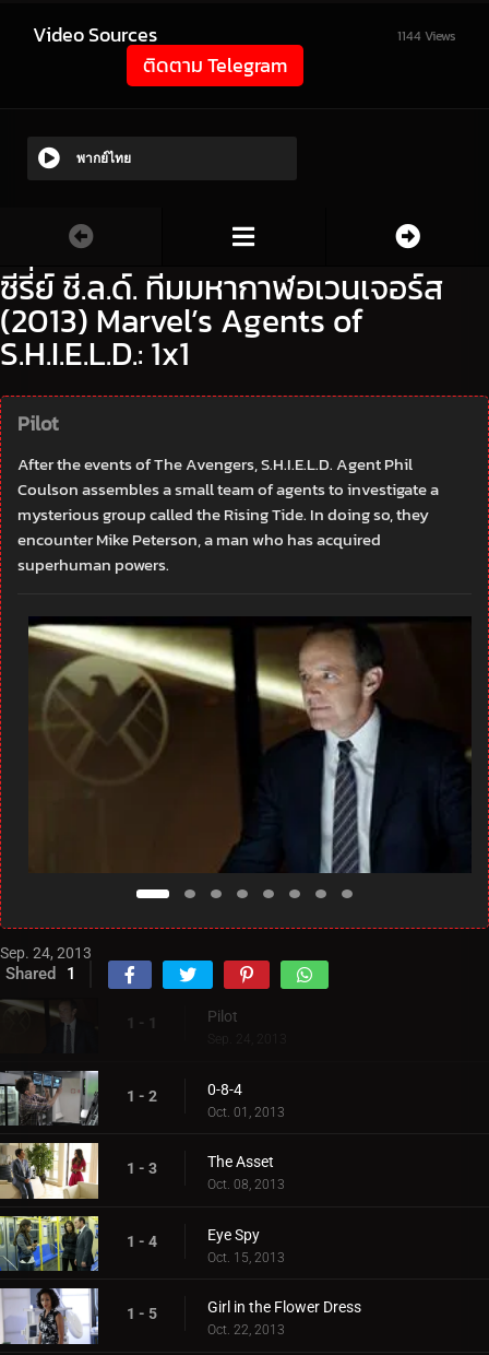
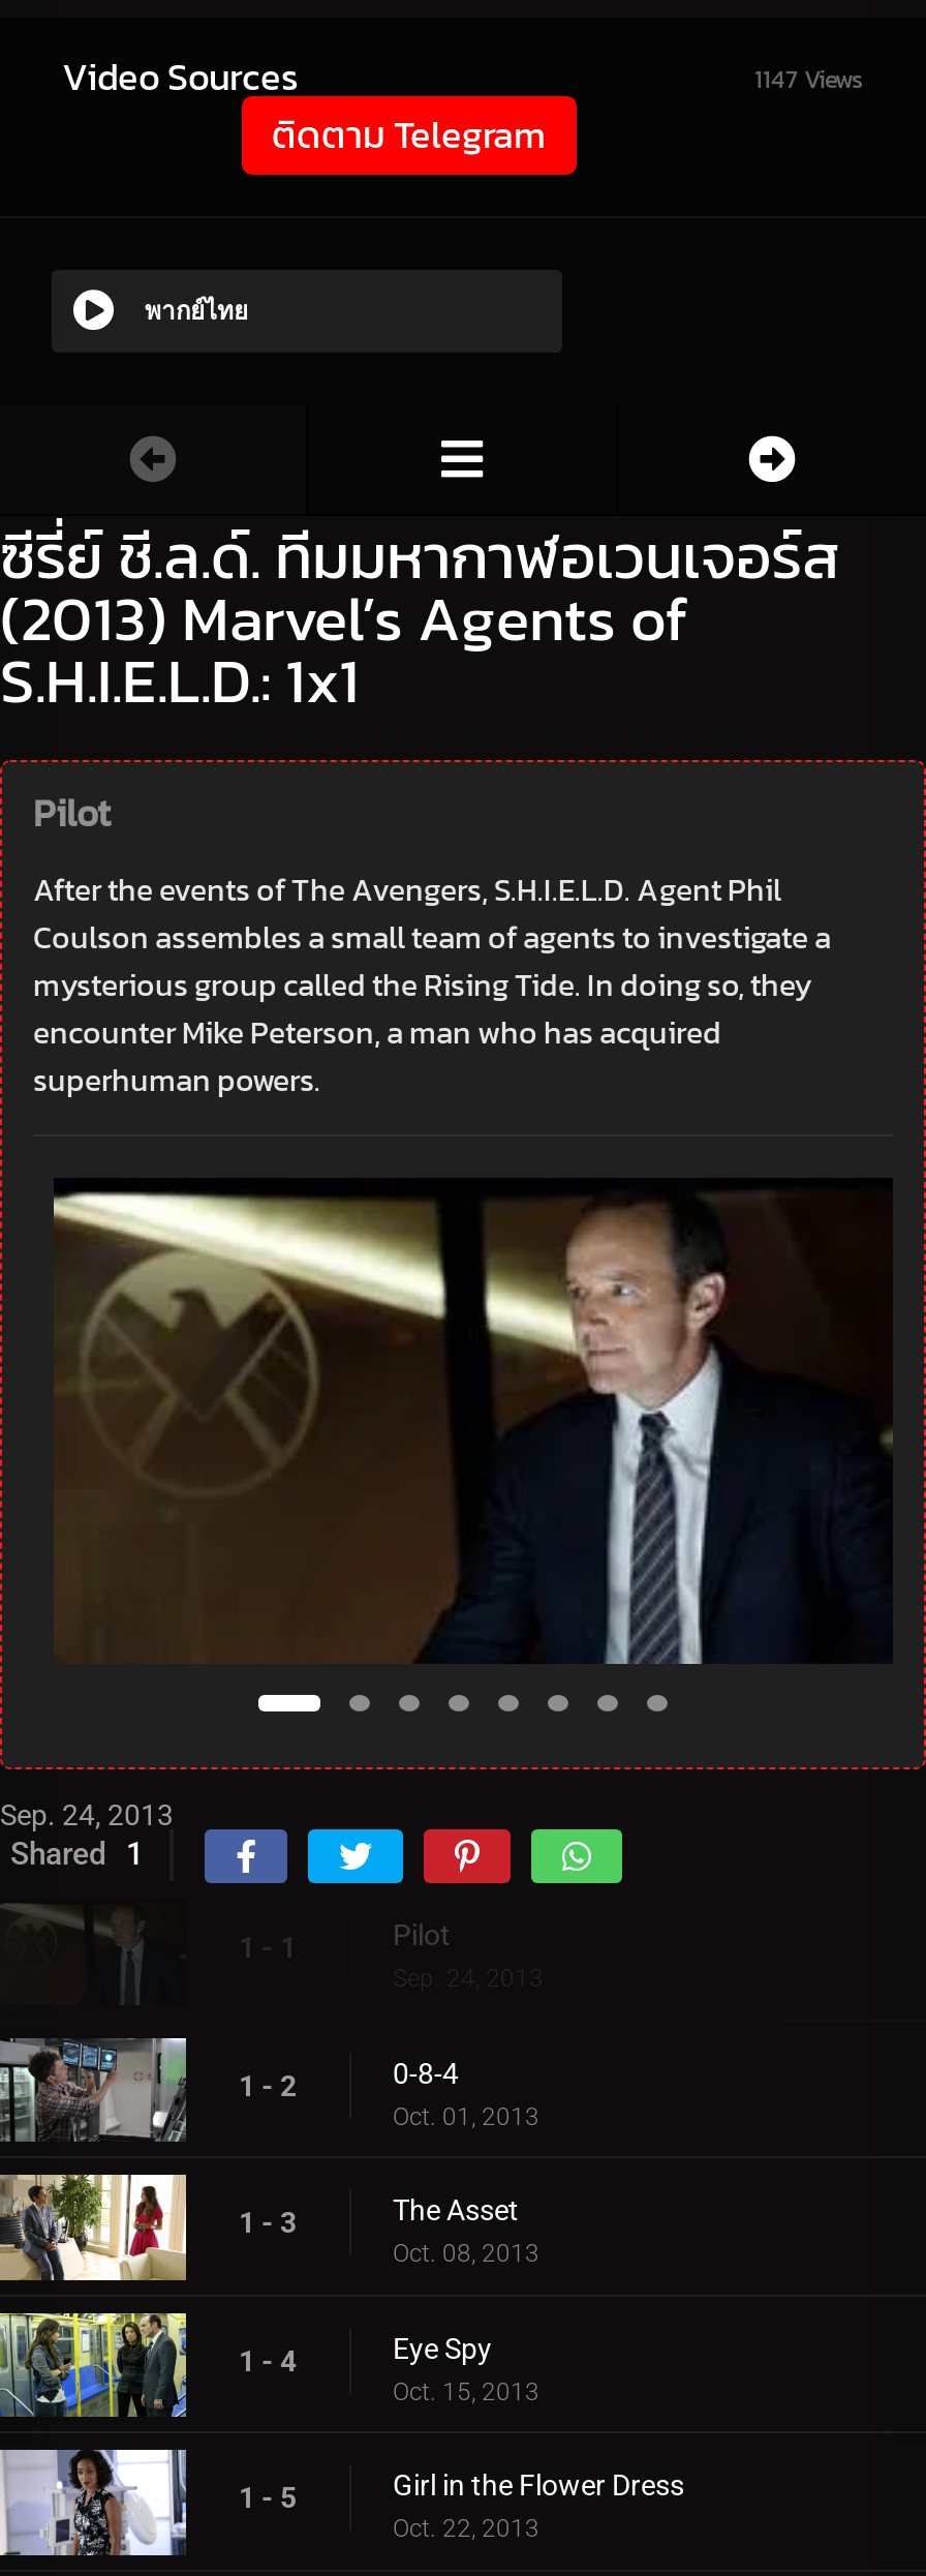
[397,27,456,46] 1144 Views -> [754,62,864,99] 1147 Views

